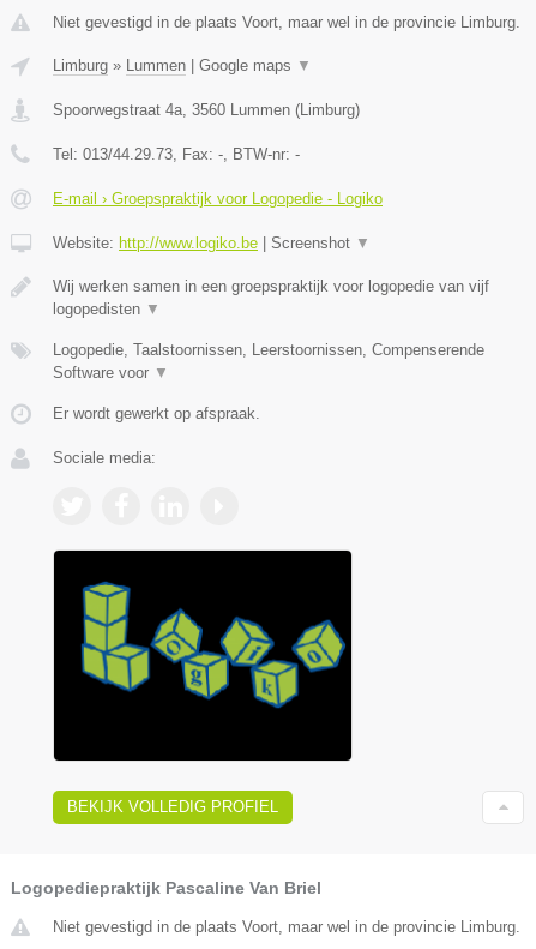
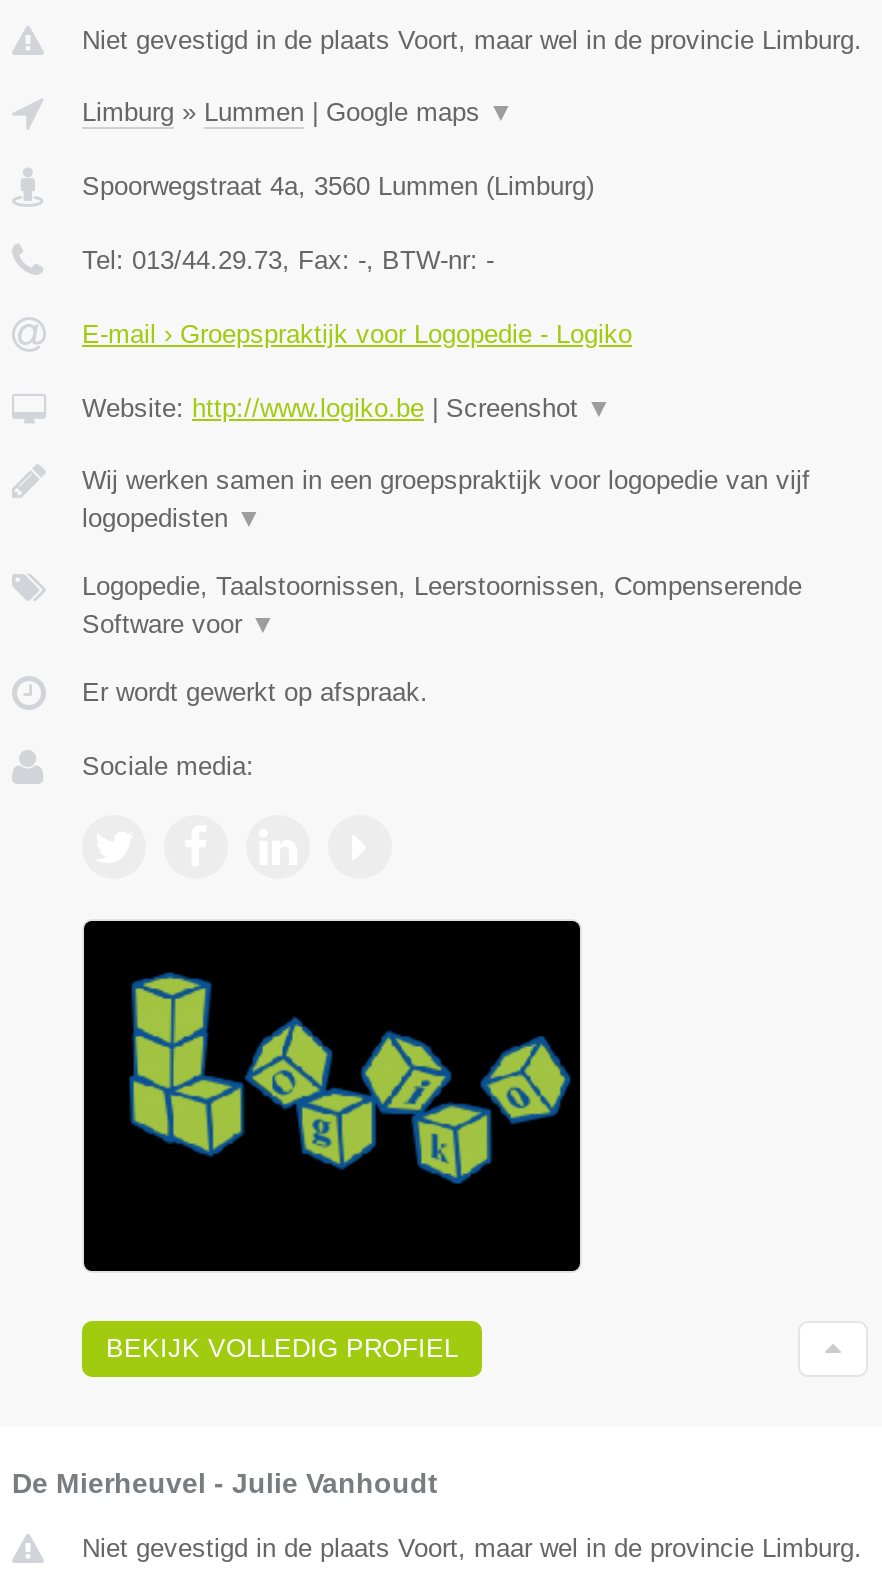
[11,878,321,897] Logopediepraktijk Pascaline Van Briel -> [12,1466,438,1498] De Mierheuvel - Julie Vanhoudt

